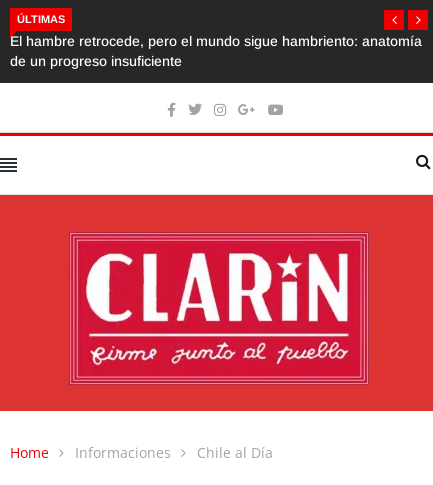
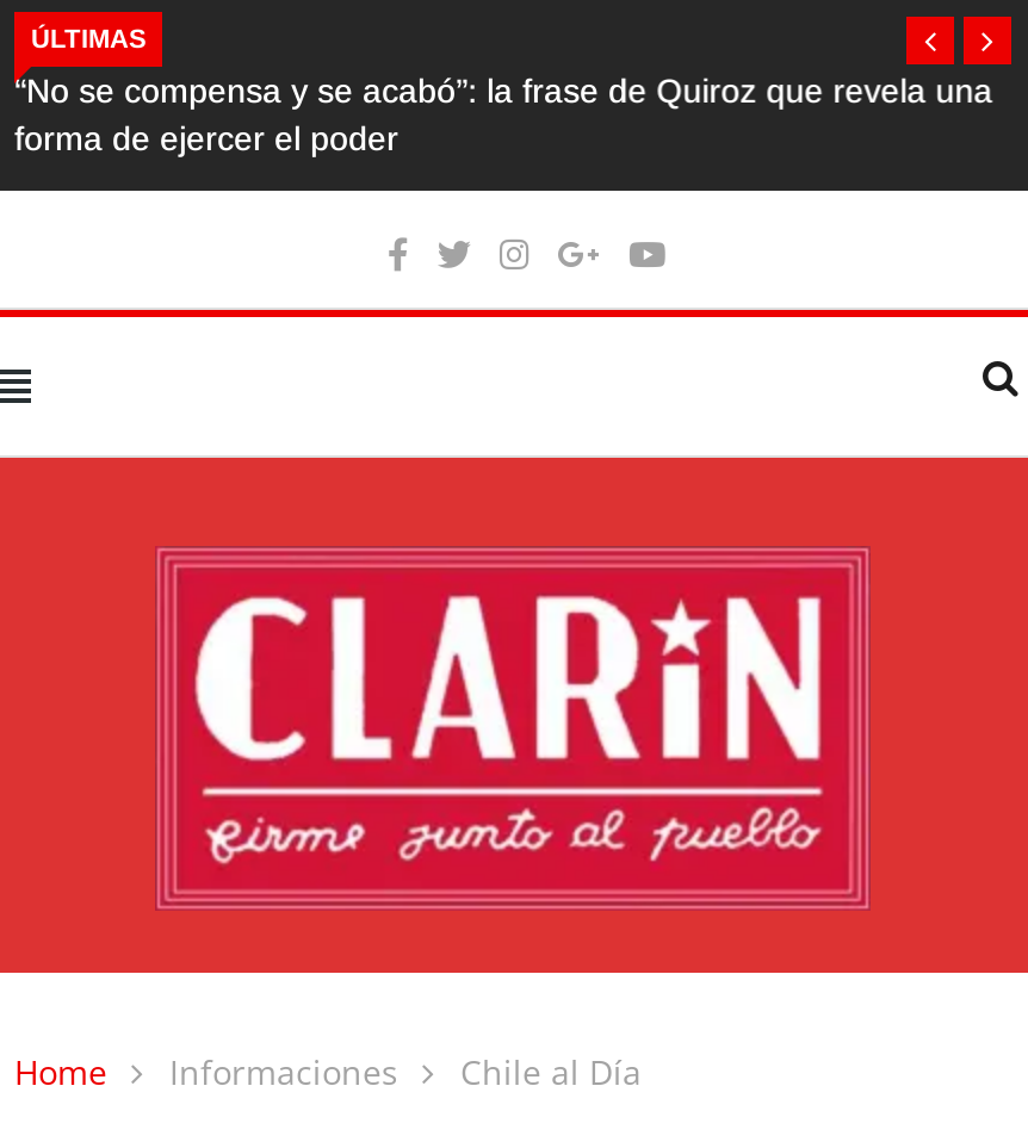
[10,33,422,69] El hambre retrocede, pero el mundo sigue hambriento: anatomía | de un progreso insuficiente -> [14,72,992,157] “No se compensa y se acabó”: la frase de Quiroz que revela una | forma de ejercer el poder

